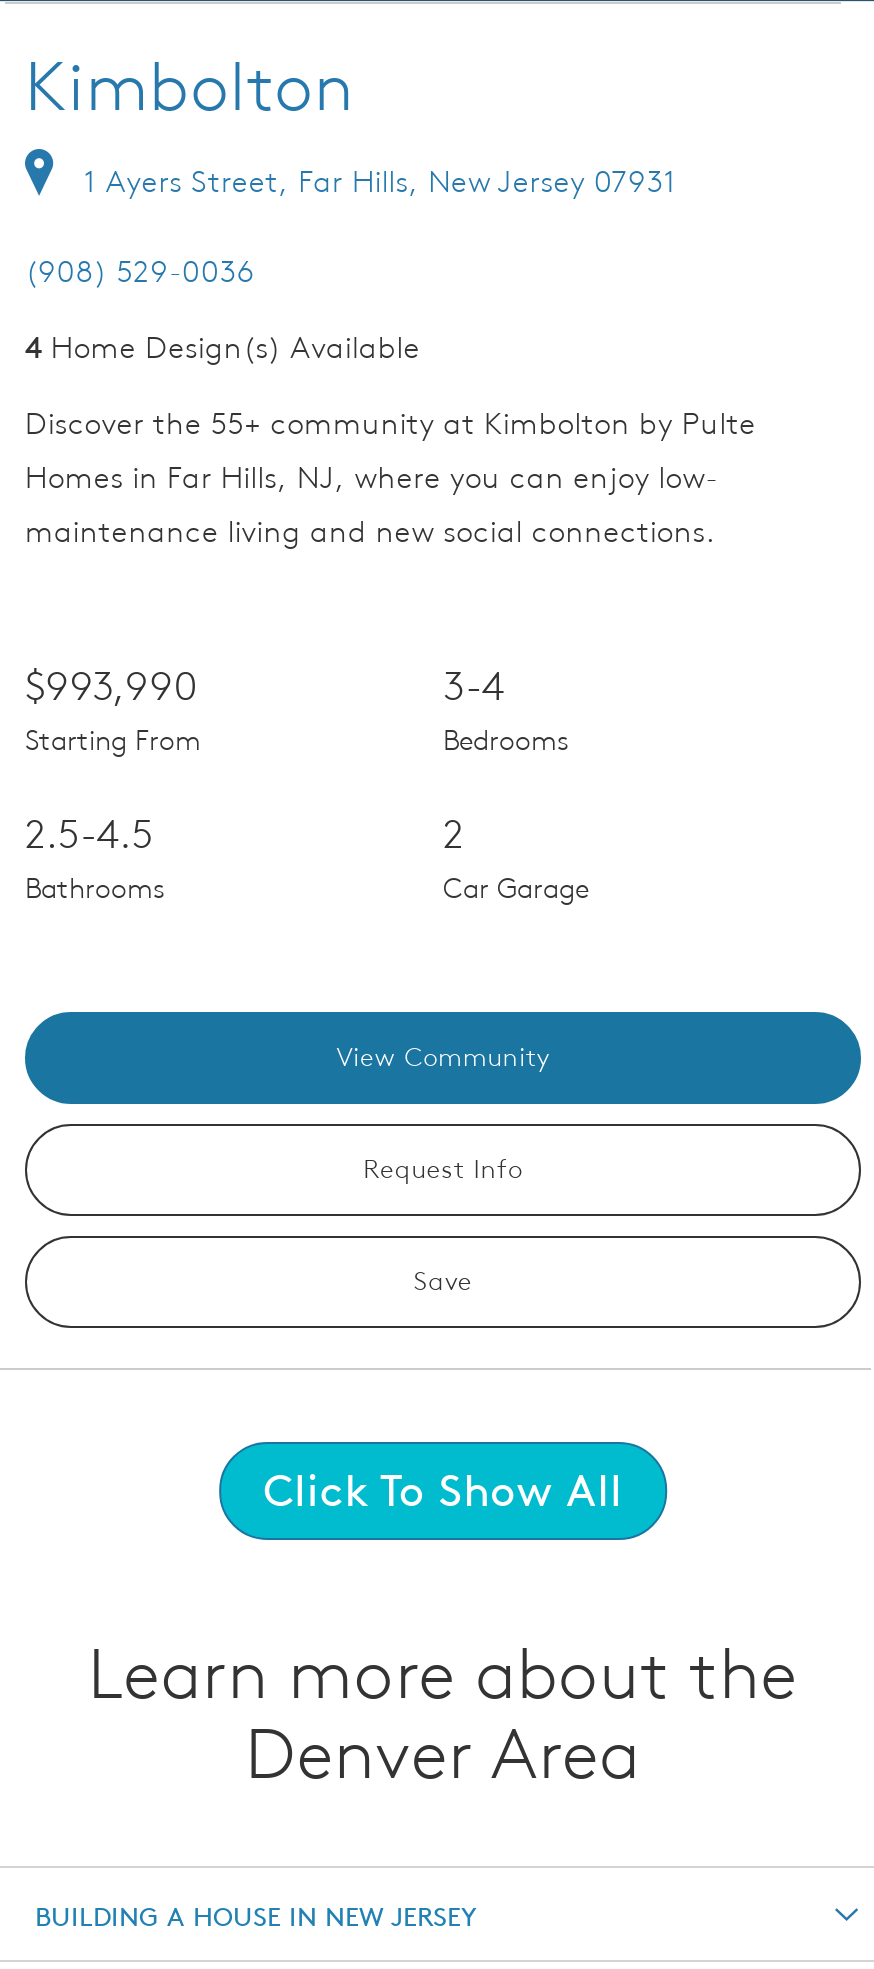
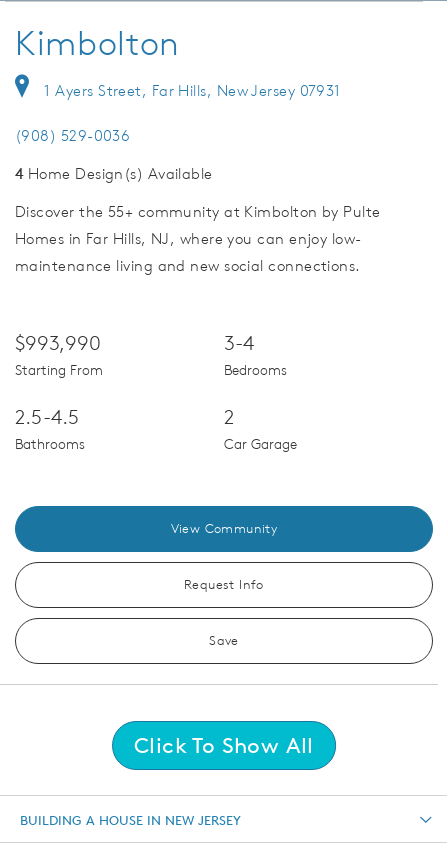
[88,1631,798,1797] Learn more about the | Denver Area -> none

